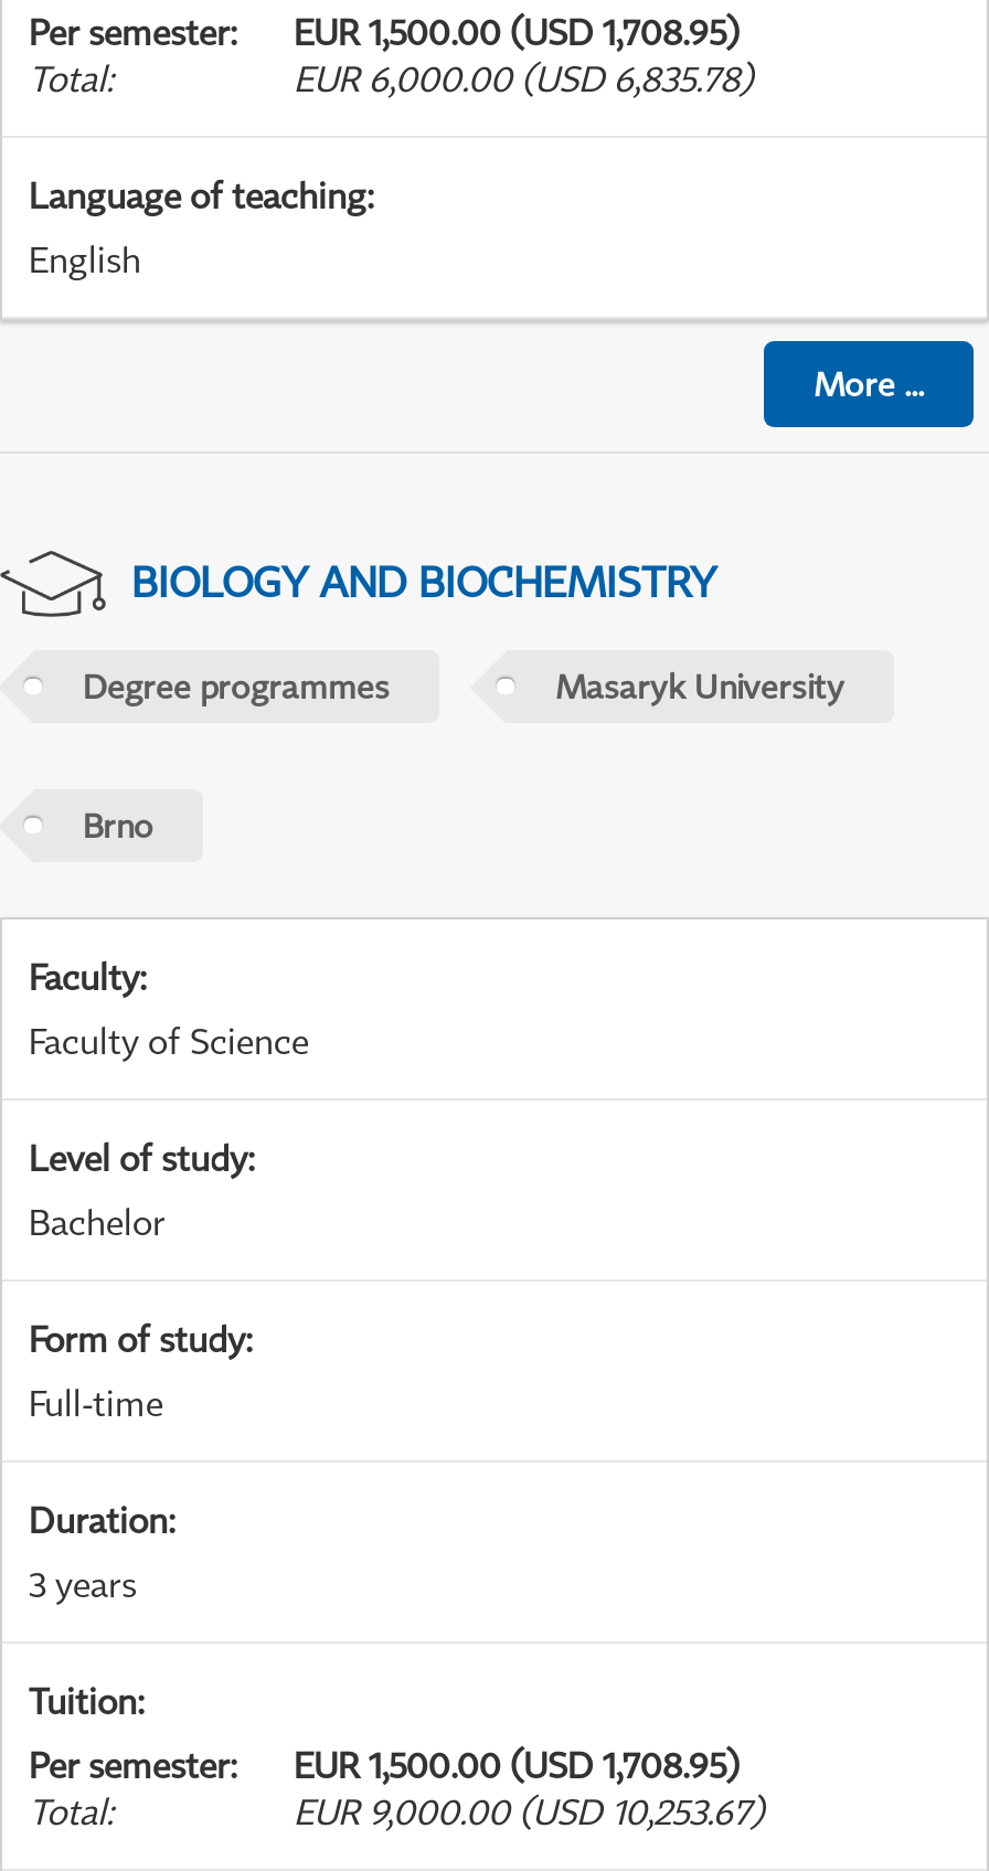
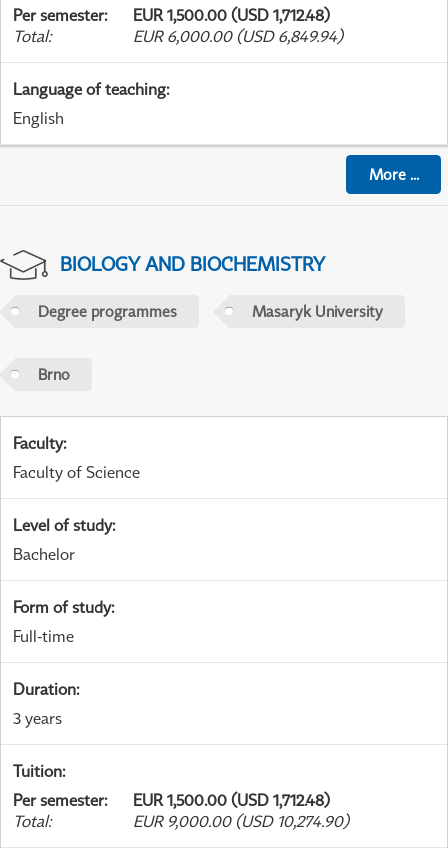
[29,11,740,55] Per semester: EUR 1,500.00 (USD 1,708.95) -> [13,5,330,25] Per semester: EUR 1,500.00 (USD 1,712.48)
[294,57,753,101] EUR 6,000.00 (USD 6,835.78) -> [133,26,343,46] EUR 6,000.00 (USD 6,849.94)
[29,1742,740,1786] Per semester: EUR 1,500.00 (USD 1,708.95) -> [13,790,330,810] Per semester: EUR 1,500.00 (USD 1,712.48)
[294,1788,764,1833] EUR 9,000.00 (USD 10,253.67) -> [133,811,349,831] EUR 9,000.00 (USD 10,274.90)

